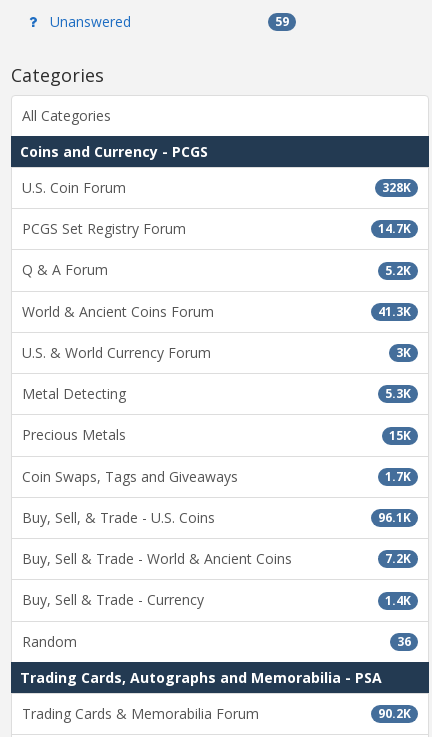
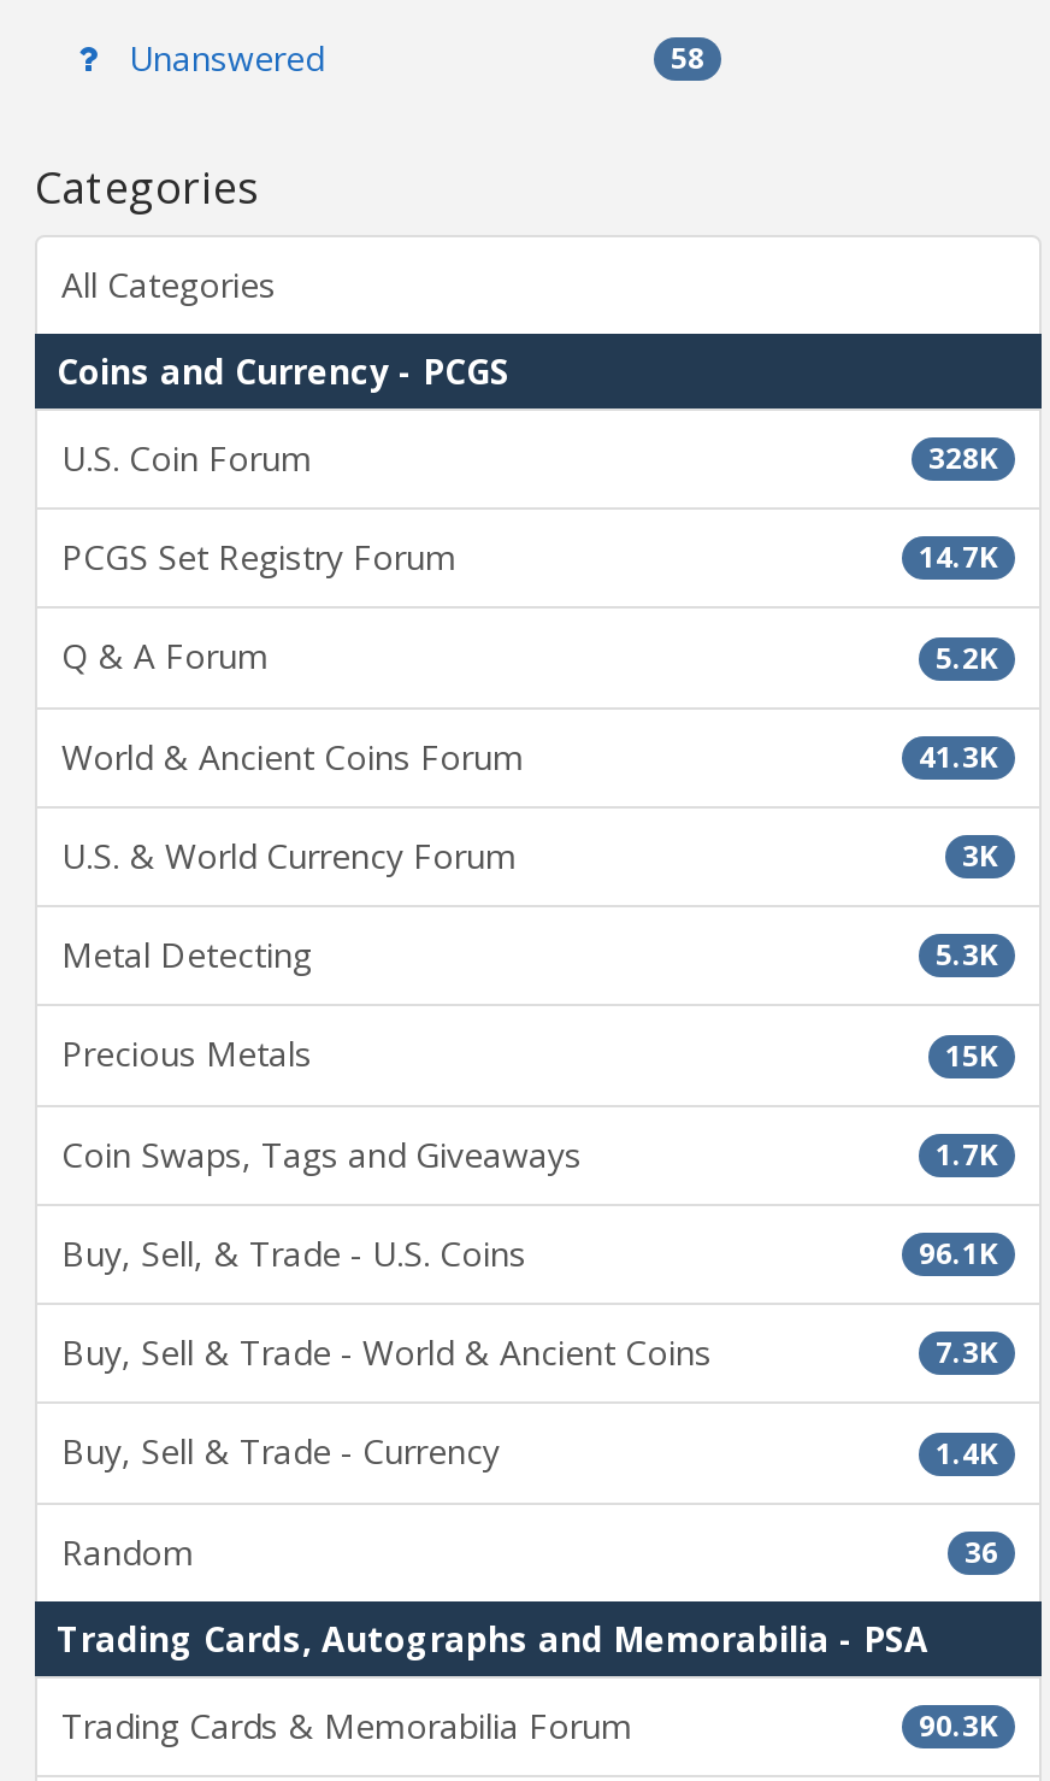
[275,13,289,30] 59 -> [671,37,704,78] 58
[385,550,411,567] 7.2K -> [936,1332,998,1373] 7.3K
[378,705,411,722] 90.2K -> [919,1705,998,1746] 90.3K

